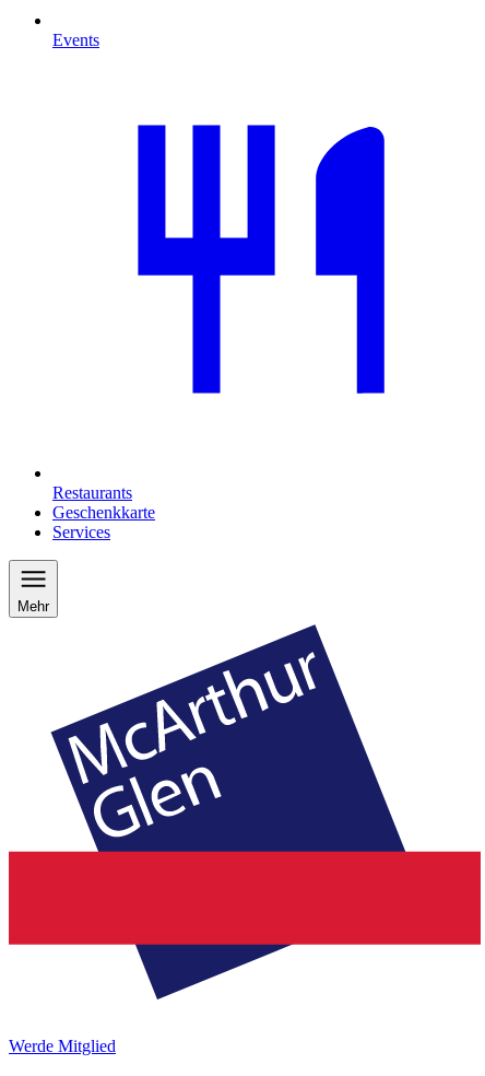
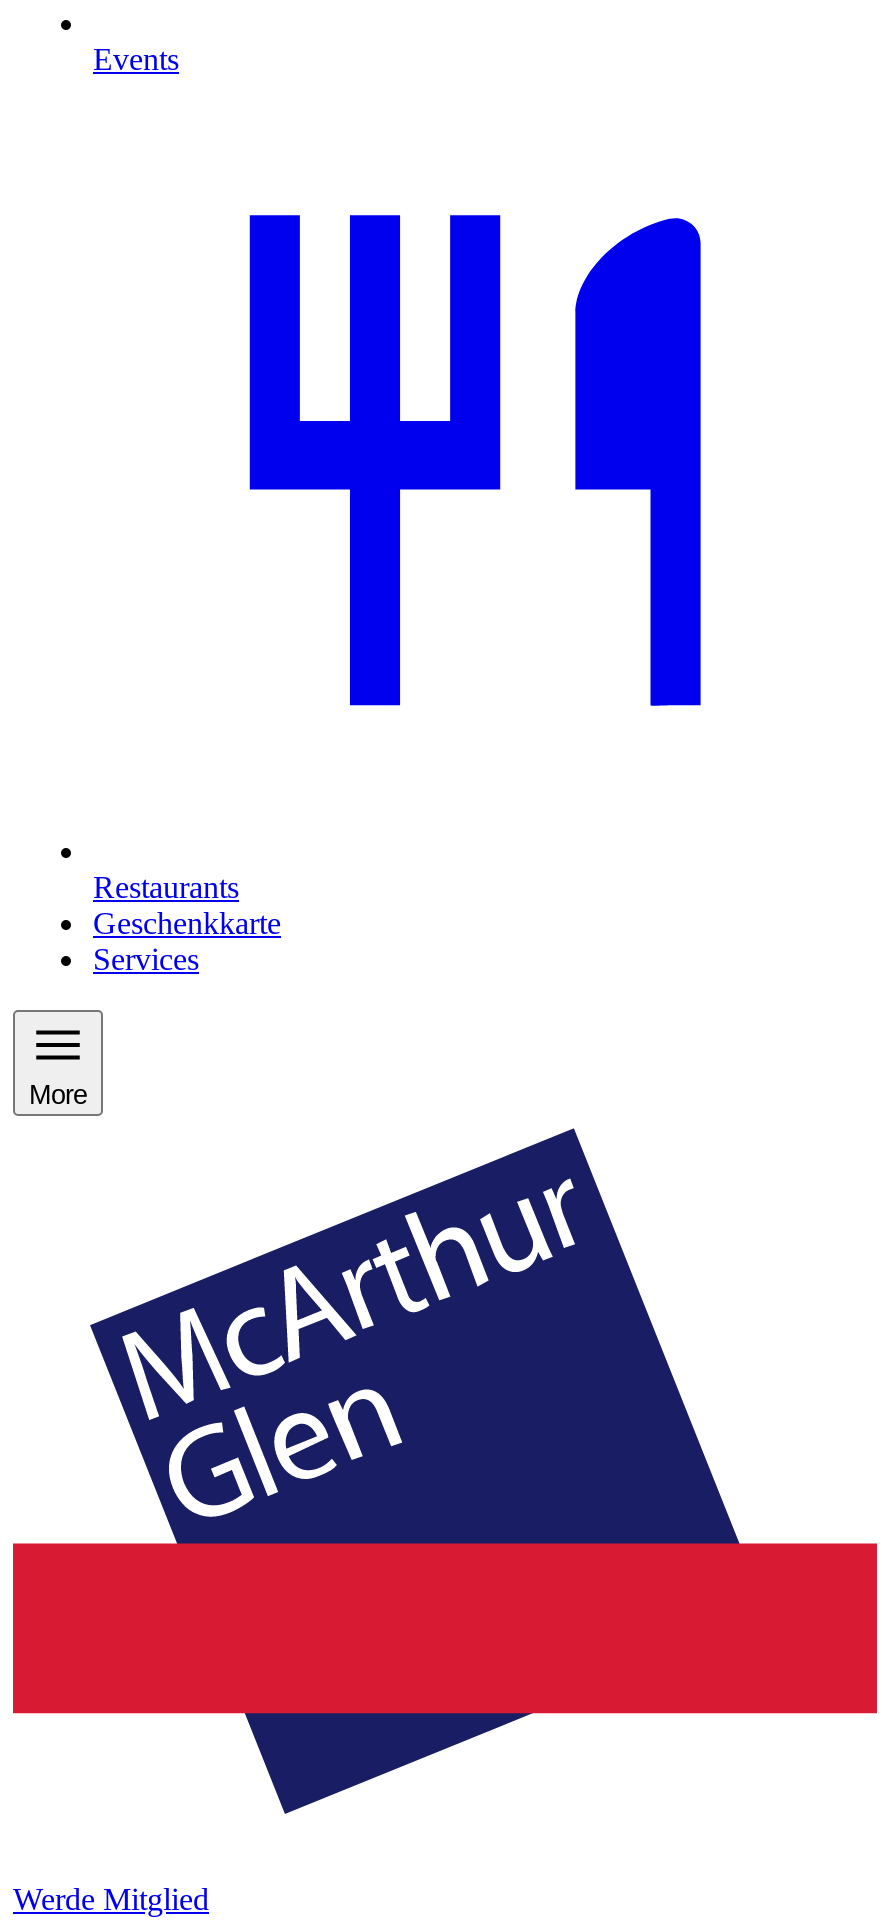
[17,598,49,614] Mehr -> [29,1079,87,1109] More

